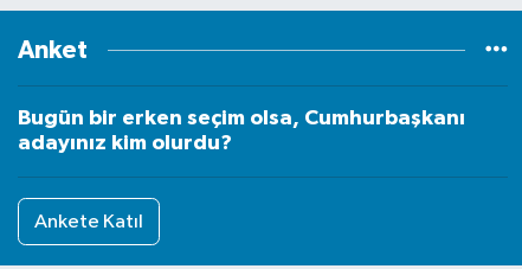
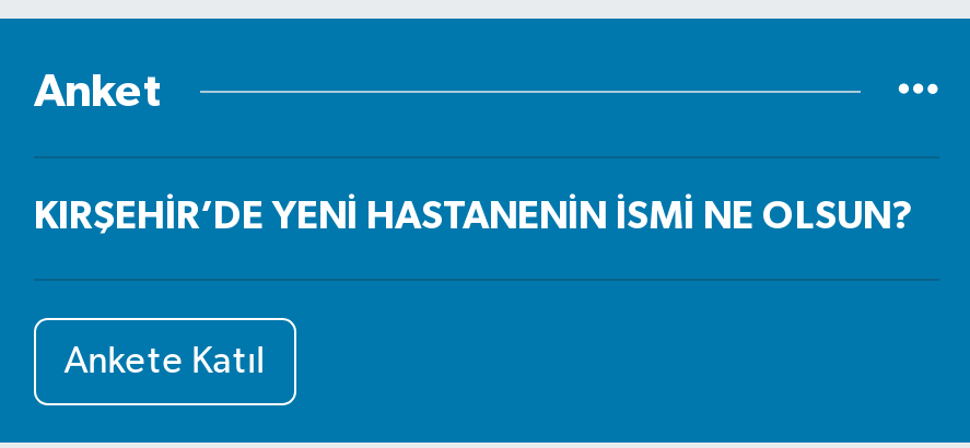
[18,108,465,154] Bugün bir erken seçim olsa, Cumhurbaşkanı | adayınız kim olurdu? -> [34,198,913,238] KIRŞEHİR’DE YENİ HASTANENİN İSMİ NE OLSUN?

